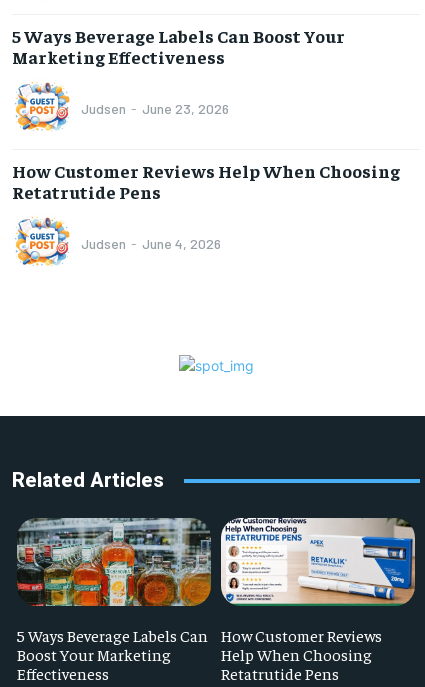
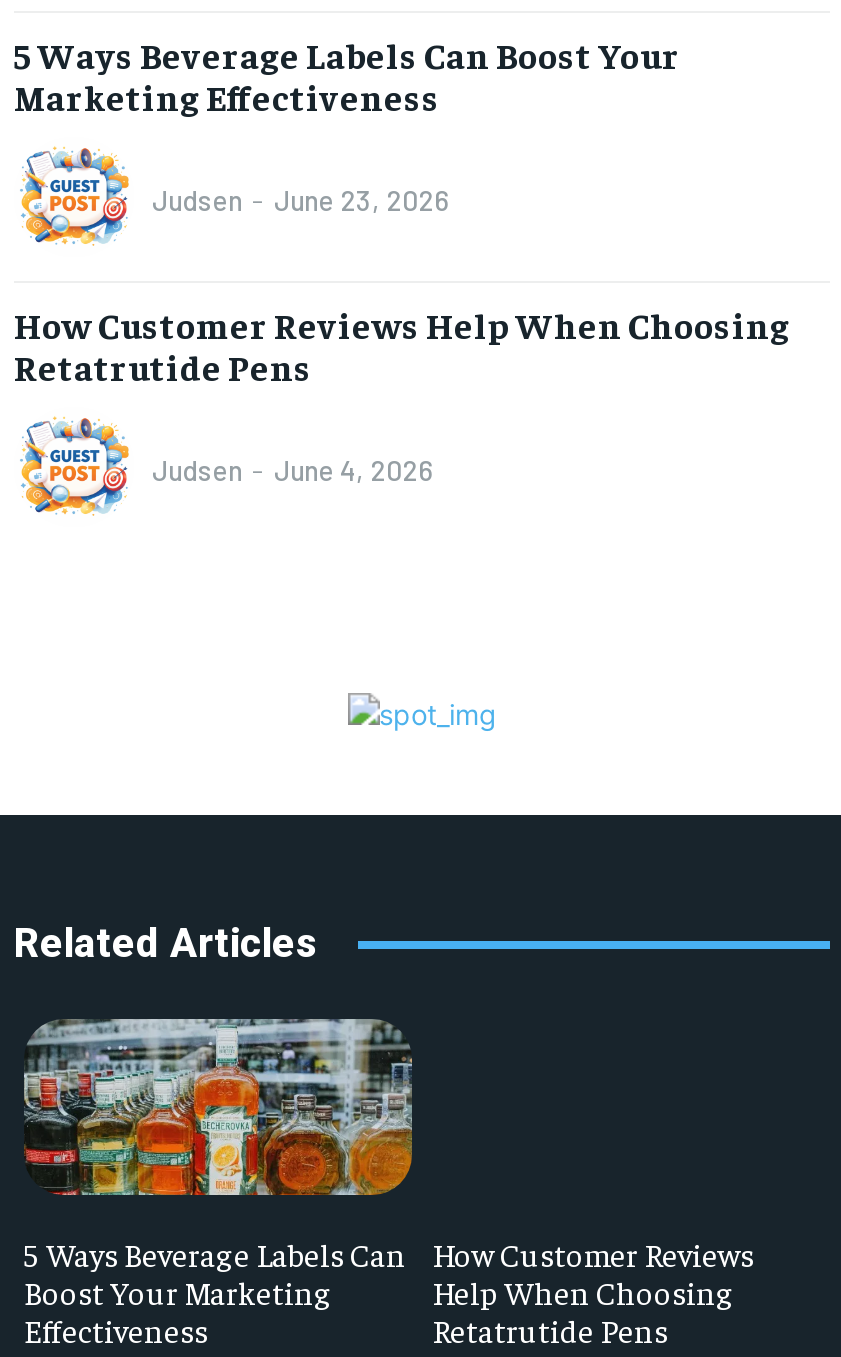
[220,517,416,606] [image] -> none

